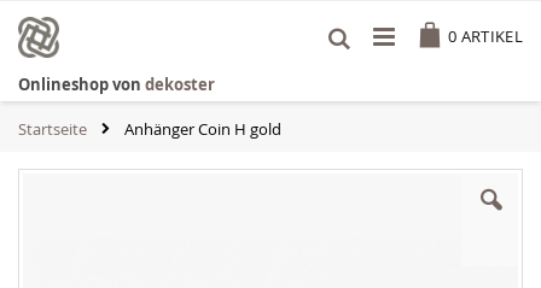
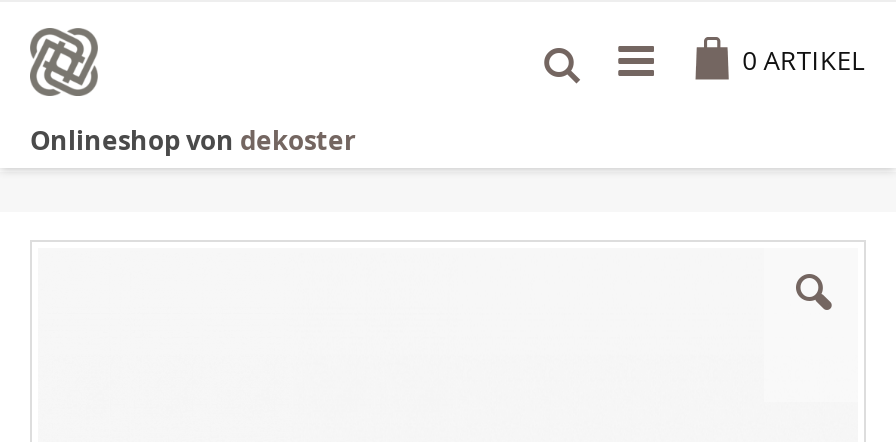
[18,117,281,139] Startseite | Anhänger Coin H gold -> none

